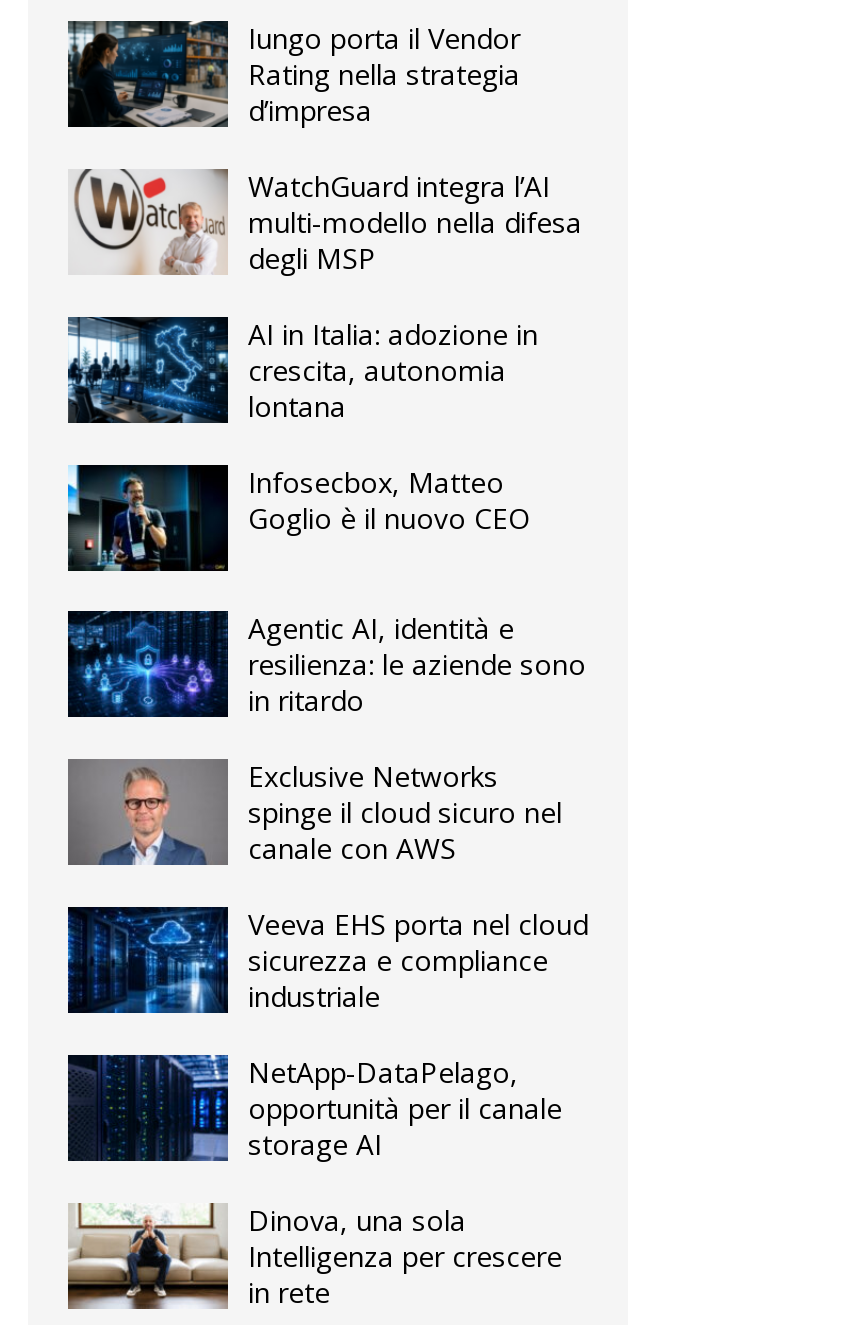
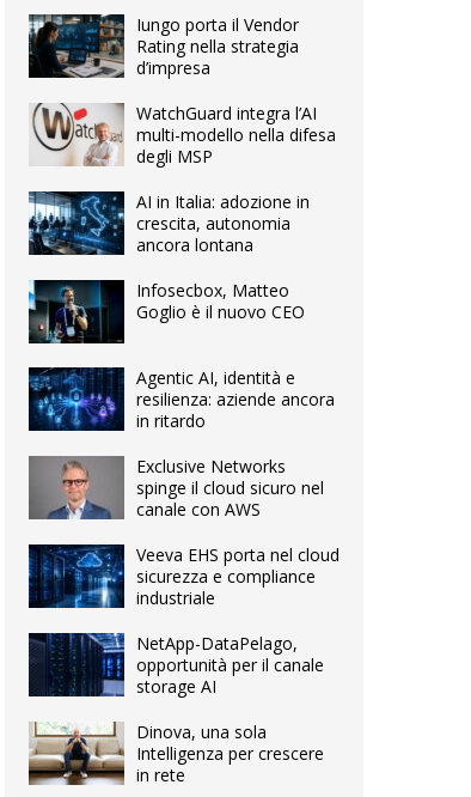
[248,386,346,424] lontana -> [136,233,253,256] ancora lontana
[248,645,586,683] resilienza: le aziende sono -> [136,387,335,410] resilienza: aziende ancora

